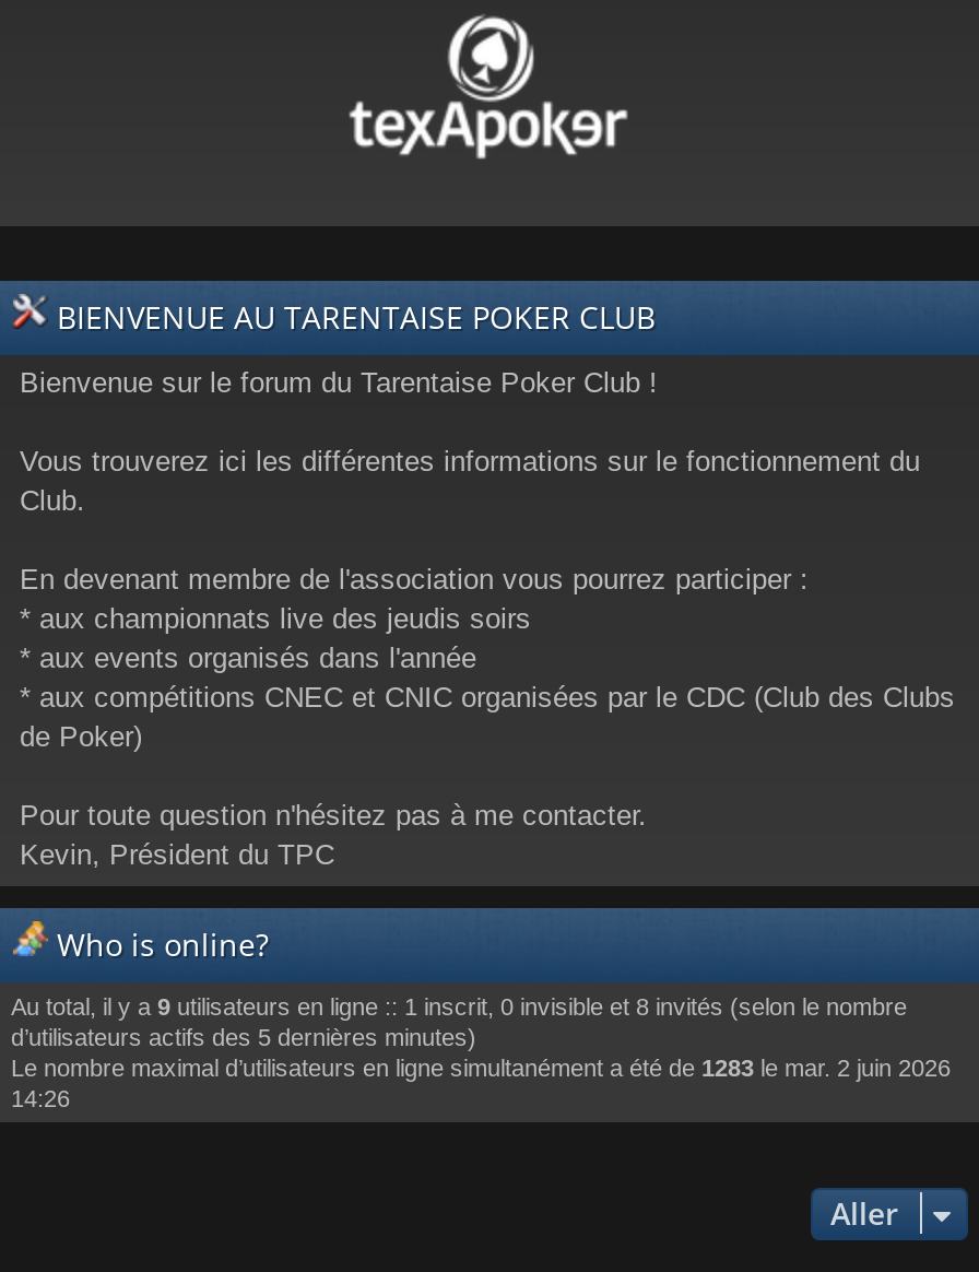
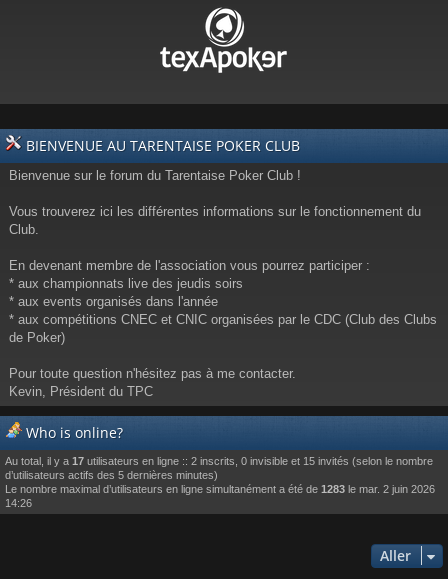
[11,993,907,1020] Au total, il y a 9 utilisateurs en ligne :: 1 inscrit, 0 invisible et 8 invités (selon le nombre -> [5,455,433,467] Au total, il y a 17 utilisateurs en ligne :: 2 inscrits, 0 invisible et 15 invités (selon le nombre

